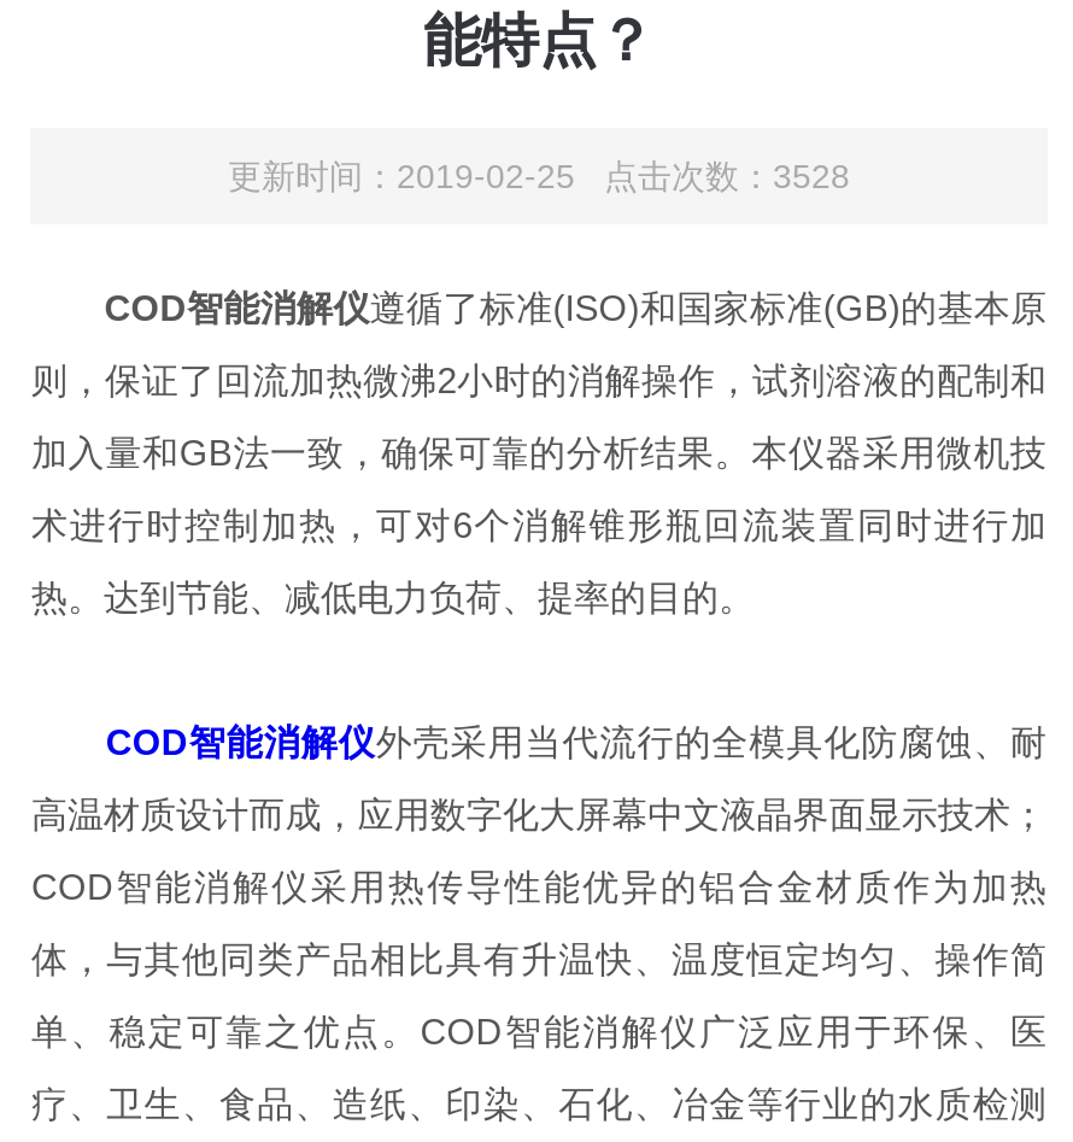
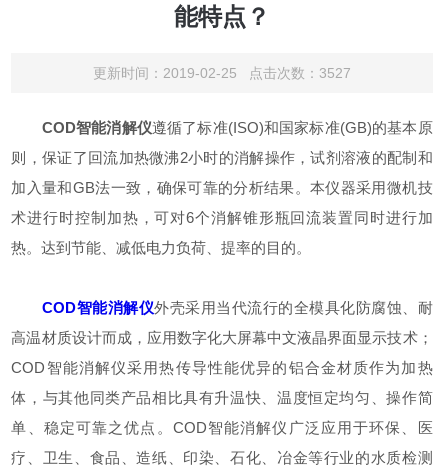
[228,157,850,195] 更新时间：2019-02-25 点击次数：3528 -> [93,65,351,81] 更新时间：2019-02-25 点击次数：3527

